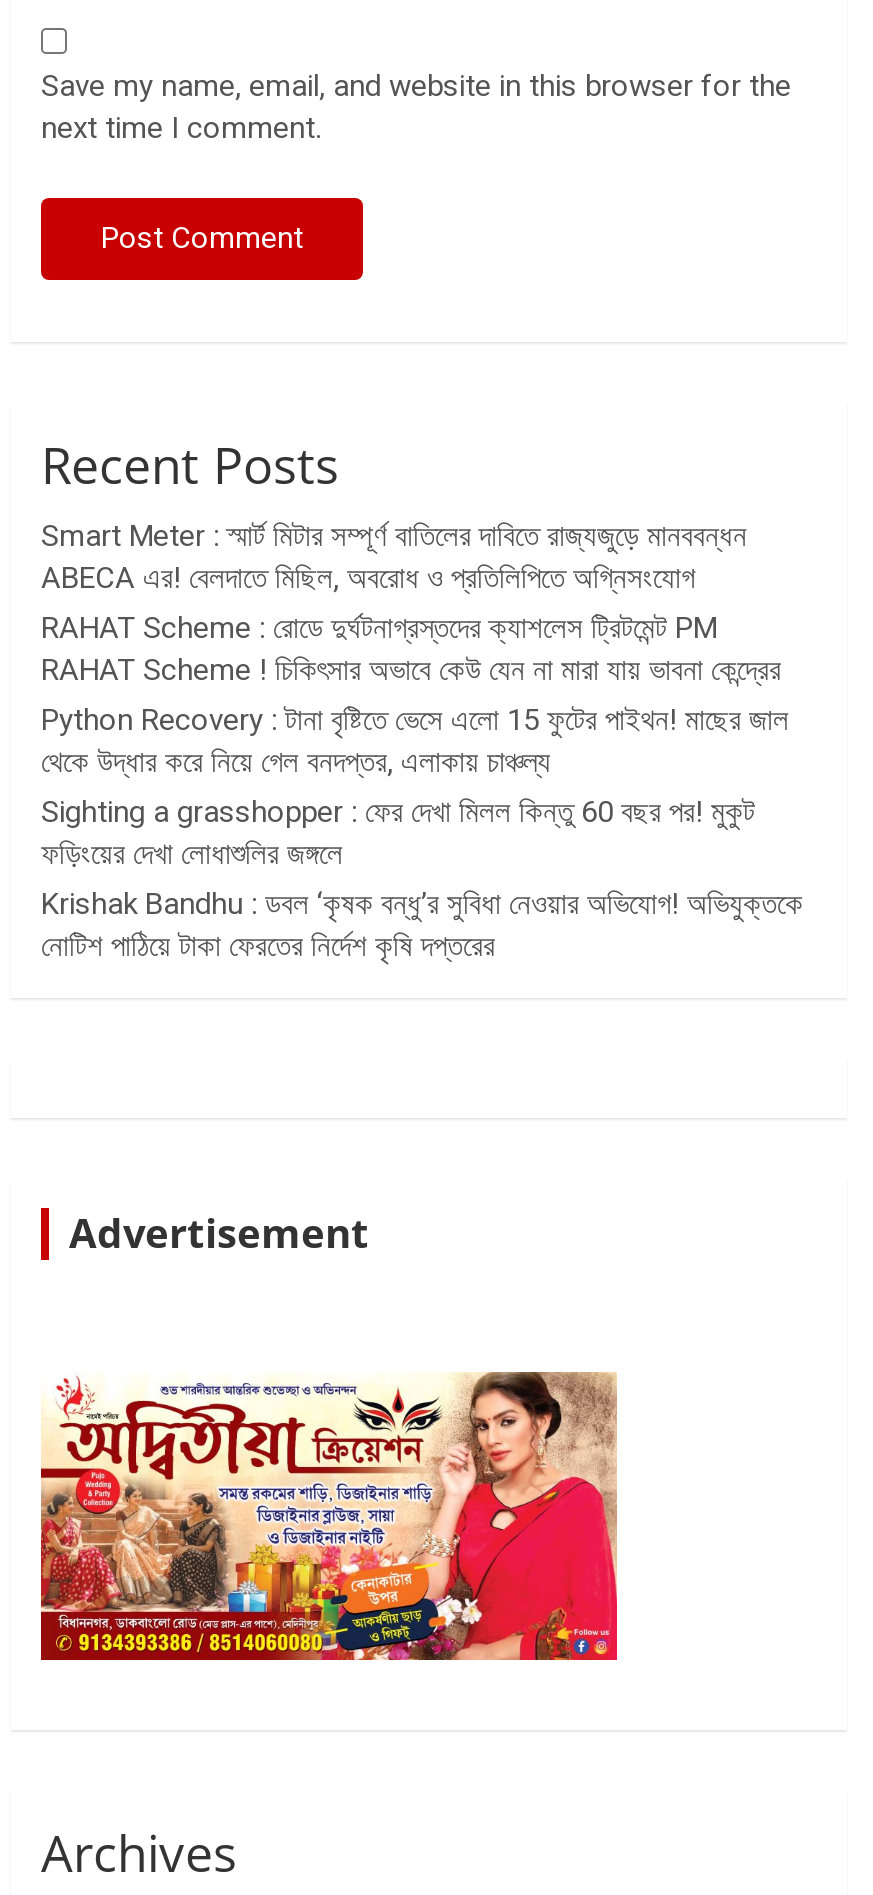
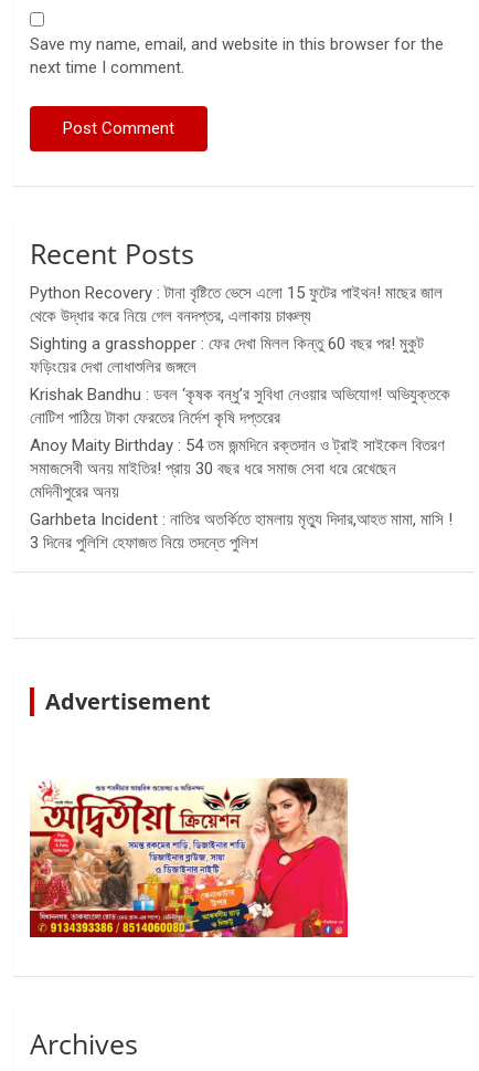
[41,518,781,688] Smart Meter : স্মার্ট মিটার সম্পূর্ণ বাতিলের দাবিতে রাজ্যজুড়ে মানববন্ধন | ABECA এর! বেলদাতে মিছিল, অবরোধ ও প্রতিলিপিতে অগ্নিসংযোগ | RAHAT Scheme : রোডে দুর্ঘটনাগ্রস্তদের ক্যাশলেস ট্রিটমেন্ট PM | RAHAT Scheme ! চিকিৎসার অভাবে কেউ যেন না মারা যায় ভাবনা কেন্দ্রের -> none
moved [41,702,803,964] -> [30,283,450,428]: Python Recovery : টানা বৃষ্টিতে ভেসে এলো 15 ফুটের পাইথন! মাছের জাল | থেকে উদ্ধার করে নিয়ে গেল বনদপ্তর, এলাকায় চাঞ্চল্য | Sighting a grasshopper : ফের দেখা মিলল কিন্তু 60 বছর পর! মুকুট | ফড়িংয়ের দেখা লোধাশুলির জঙ্গলে | Krishak Bandhu : ডবল ‘কৃষক বন্ধু’র সুবিধা নেওয়ার অভিযোগ! অভিযুক্তকে | নোটিশ পাঠিয়ে টাকা ফেরতের নির্দেশ কৃষি দপ্তরের
none -> [30,435,453,553] Anoy Maity Birthday : 54 তম জন্মদিনে রক্তদান ও ট্রাই সাইকেল বিতরণ | সমাজসেবী অনয় মাইতির! প্রায় 30 বছর ধরে সমাজ সেবা ধরে রেখেছেন | মেদিনীপুরের অনয় | Garhbeta Incident : নাতির অতর্কিতে হামলায় মৃত্যু দিদার,আহত মামা, মাসি ! | 3 দিনের পুলিশি হেফাজত নিয়ে তদন্তে পুলিশ

